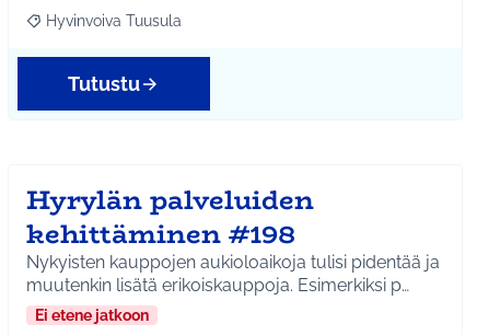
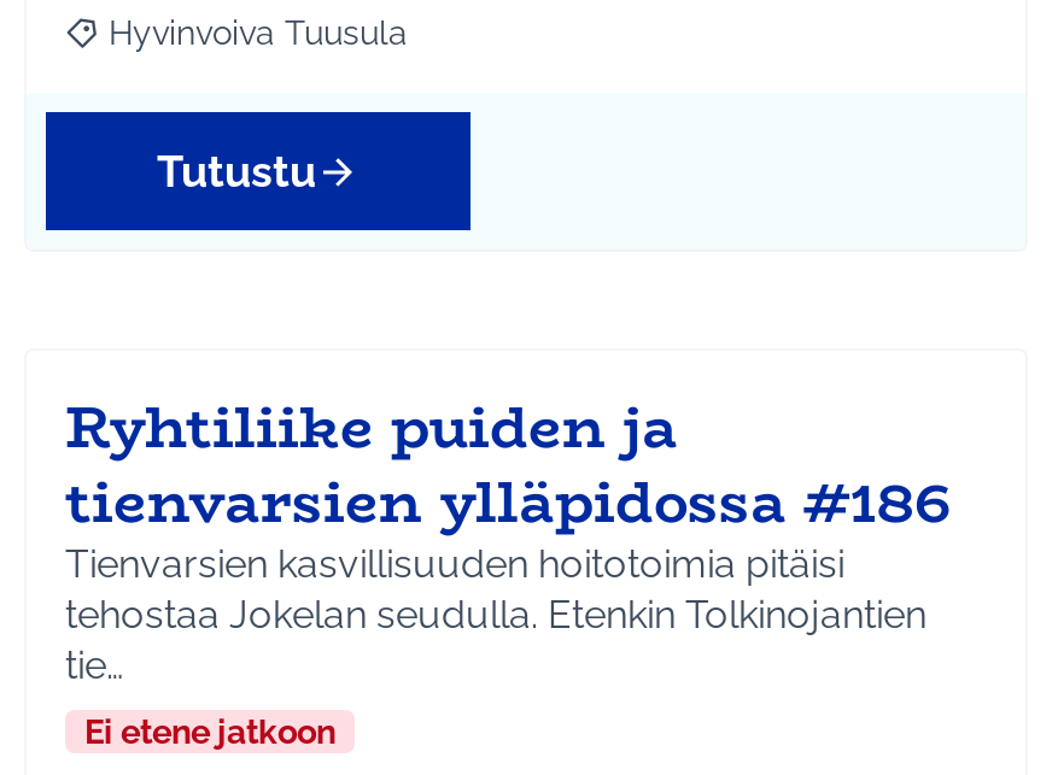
[26,180,440,296] Hyrylän palveluiden | kehittäminen #198 | Nykyisten kauppojen aukioloaikoja tulisi pidentää ja | muutenkin lisätä erikoiskauppoja. Esimerkiksi p… -> [65,382,951,688] Ryhtiliike puiden ja | tienvarsien ylläpidossa #186 | Tienvarsien kasvillisuuden hoitotoimia pitäisi | tehostaa Jokelan seudulla. Etenkin Tolkinojantien | tie…

